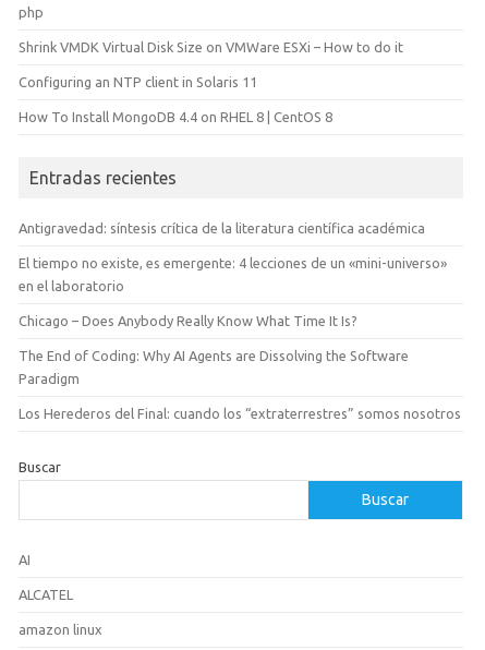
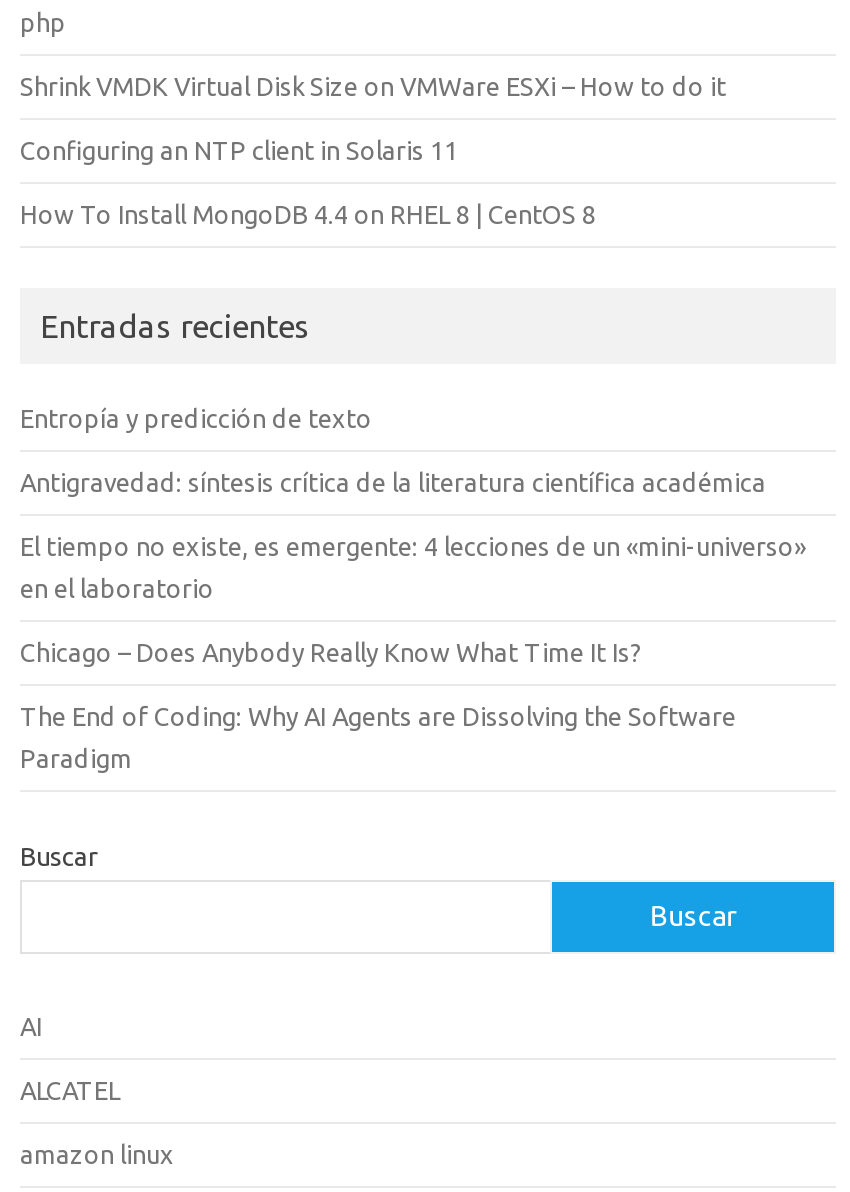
none -> [20,404,372,432] Entropía y predicción de texto
moved [19,220,447,386] -> [20,468,806,772]: Antigravedad: síntesis crítica de la literatura científica académica | El tiempo no existe, es emergente: 4 lecciones de un «mini-universo» | en el laboratorio | Chicago – Does Anybody Really Know What Time It Is? | The End of Coding: Why AI Agents are Dissolving the Software | Paradigm
[19,405,461,421] Los Herederos del Final: cuando los “extraterrestres” somos nosotros -> none

